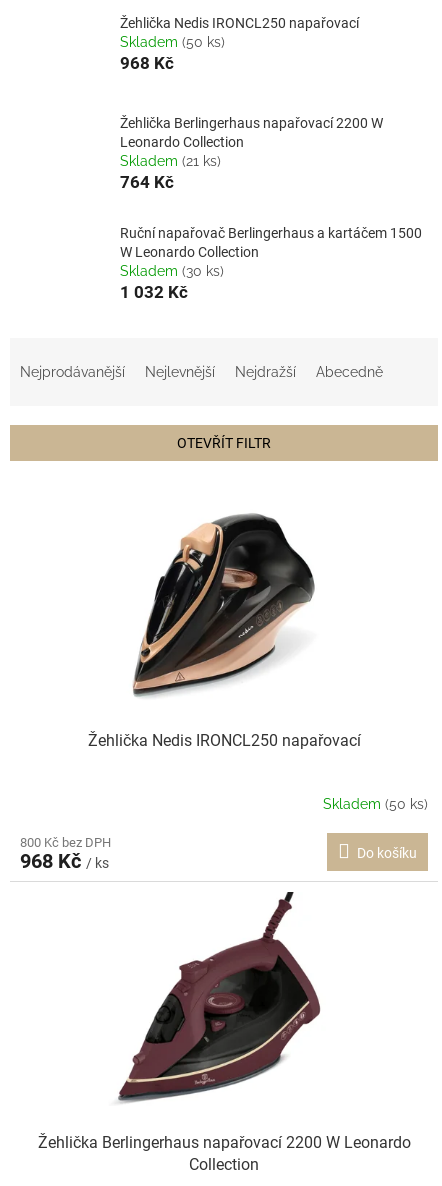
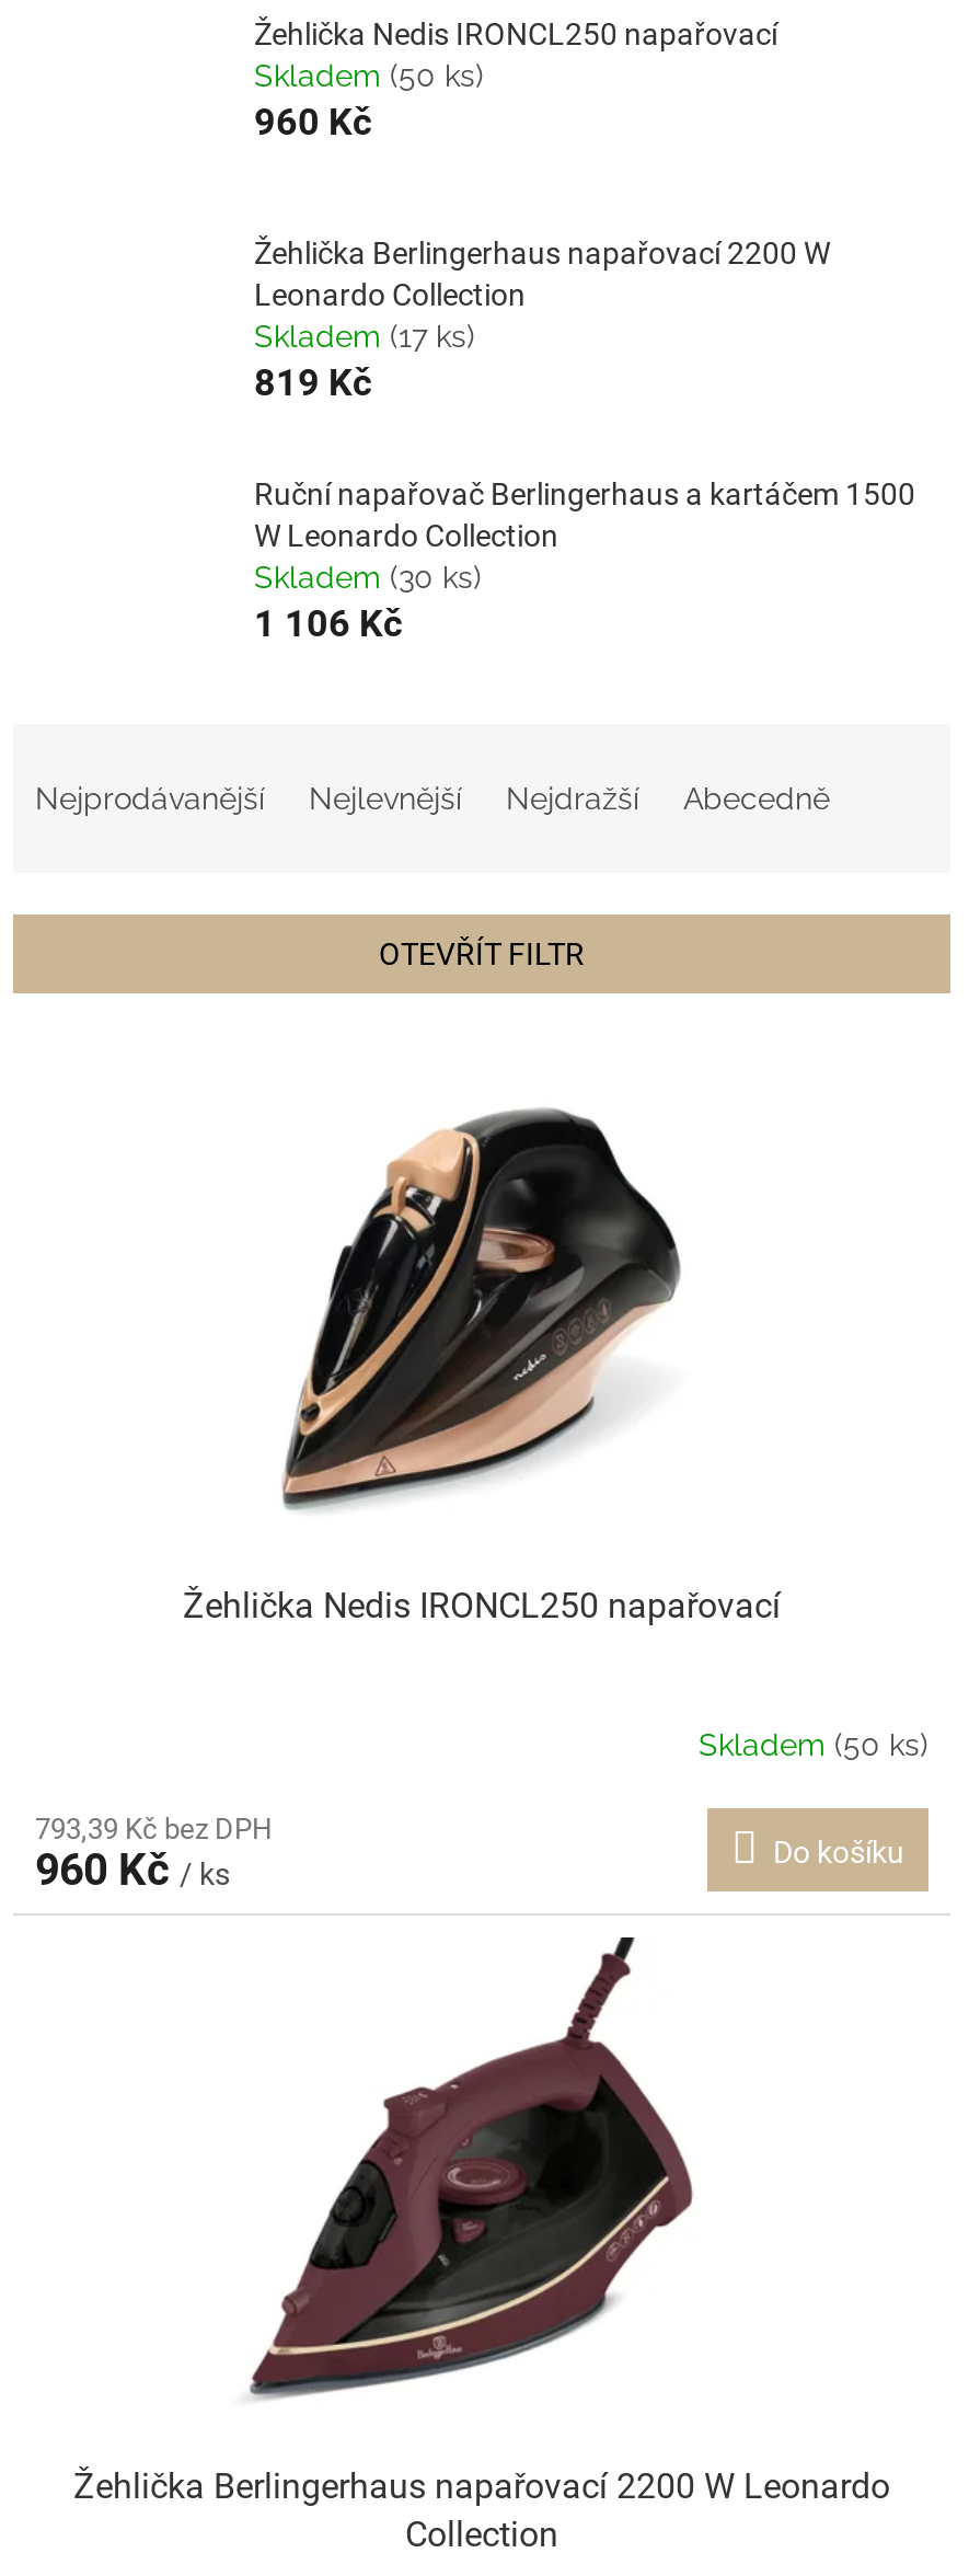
[120,53,174,73] 968 Kč -> [254,99,372,143] 960 Kč
[120,153,221,169] Skladem (21 ks) -> [254,320,475,355] Skladem (17 ks)
[120,172,174,192] 764 Kč -> [254,361,372,405] 819 Kč
[120,282,188,302] 1 032 Kč -> [254,602,403,646] 1 106 Kč
[20,835,111,850] 800 Kč bez DPH -> [35,1813,272,1846] 793,39 Kč bez DPH
[20,849,109,873] 968 Kč / ks -> [35,1844,230,1897] 960 Kč / ks

